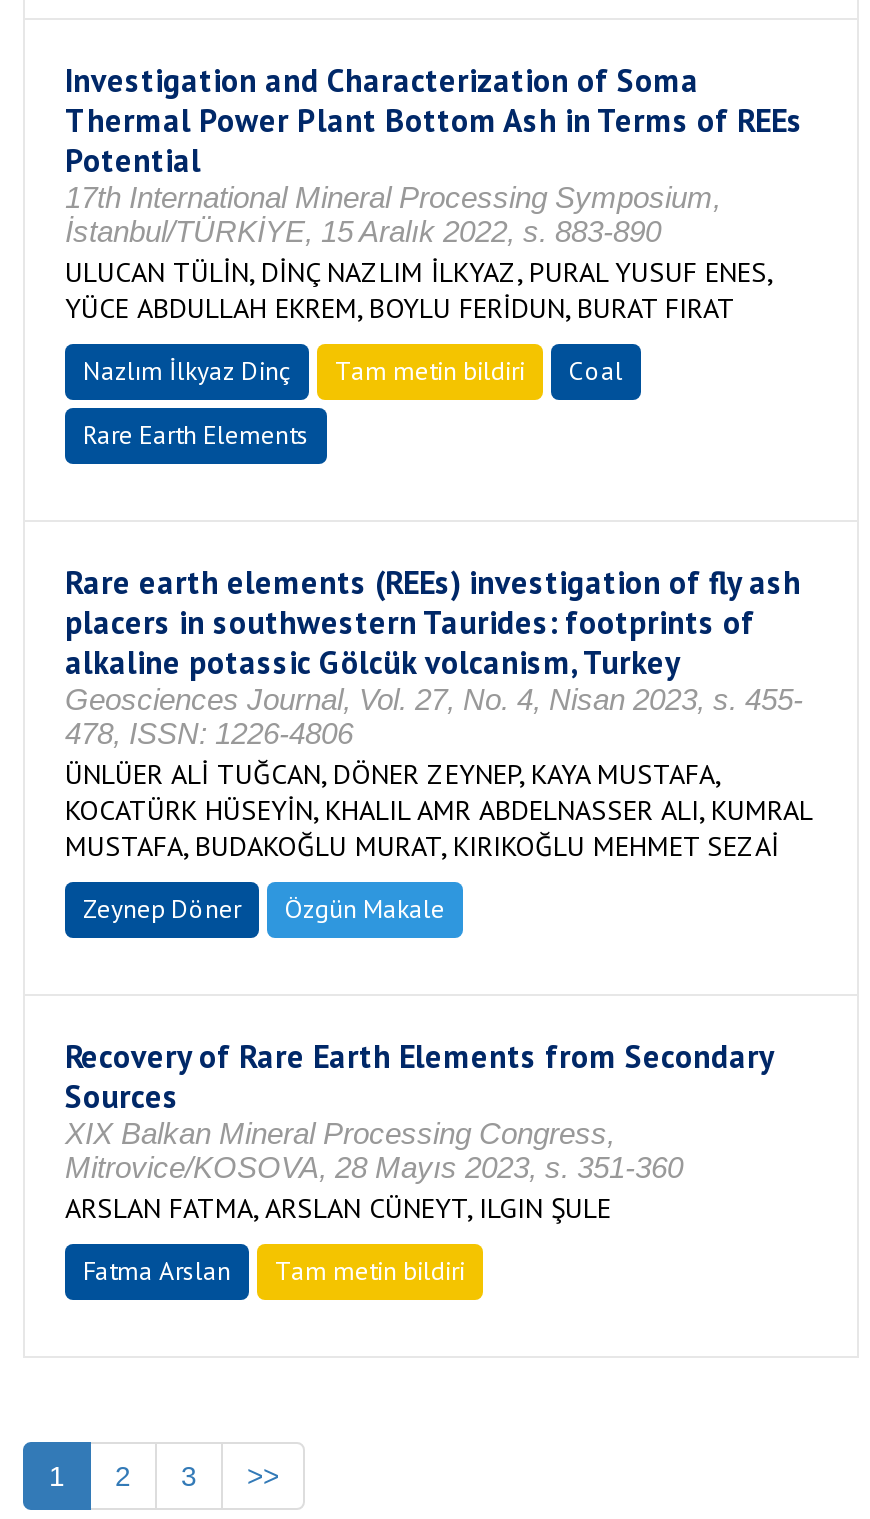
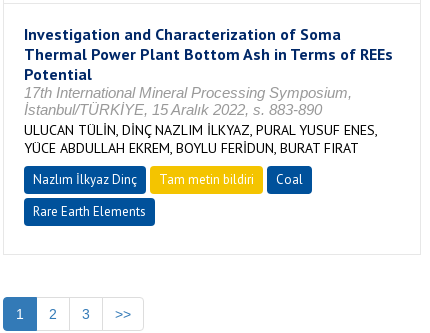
[65,562,811,926] Rare earth elements (REEs) investigation of fly ash | placers in southwestern Taurides: footprints of | alkaline potassic Gölcük volcanism, Turkey | Geosciences Journal, Vol. 27, No. 4, Nisan 2023, s. 455- | 478, ISSN: 1226-4806 | ÜNLÜER ALİ TUĞCAN, DÖNER ZEYNEP, KAYA MUSTAFA, | KOCATÜRK HÜSEYİN, KHALIL AMR ABDELNASSER ALI, KUMRAL | MUSTAFA, BUDAKOĞLU MURAT, KIRIKOĞLU MEHMET SEZAİ | Zeynep Döner | Özgün Makale -> none
[65,1036,773,1288] Recovery of Rare Earth Elements from Secondary | Sources | XIX Balkan Mineral Processing Congress, | Mitrovice/KOSOVA, 28 Mayıs 2023, s. 351-360 | ARSLAN FATMA, ARSLAN CÜNEYT, ILGIN ŞULE | Fatma Arslan | Tam metin bildiri -> none

